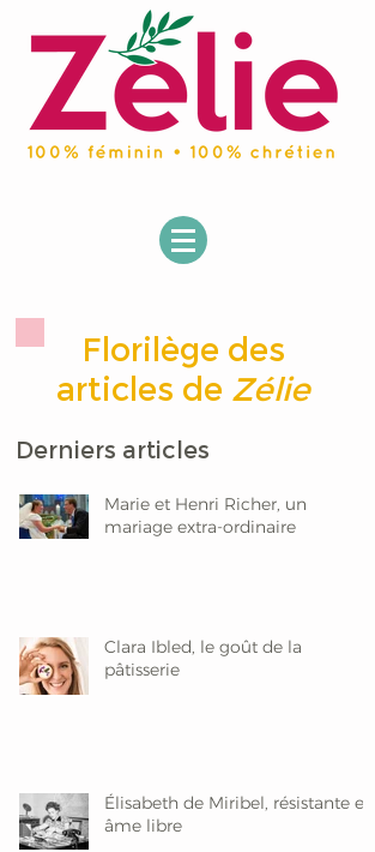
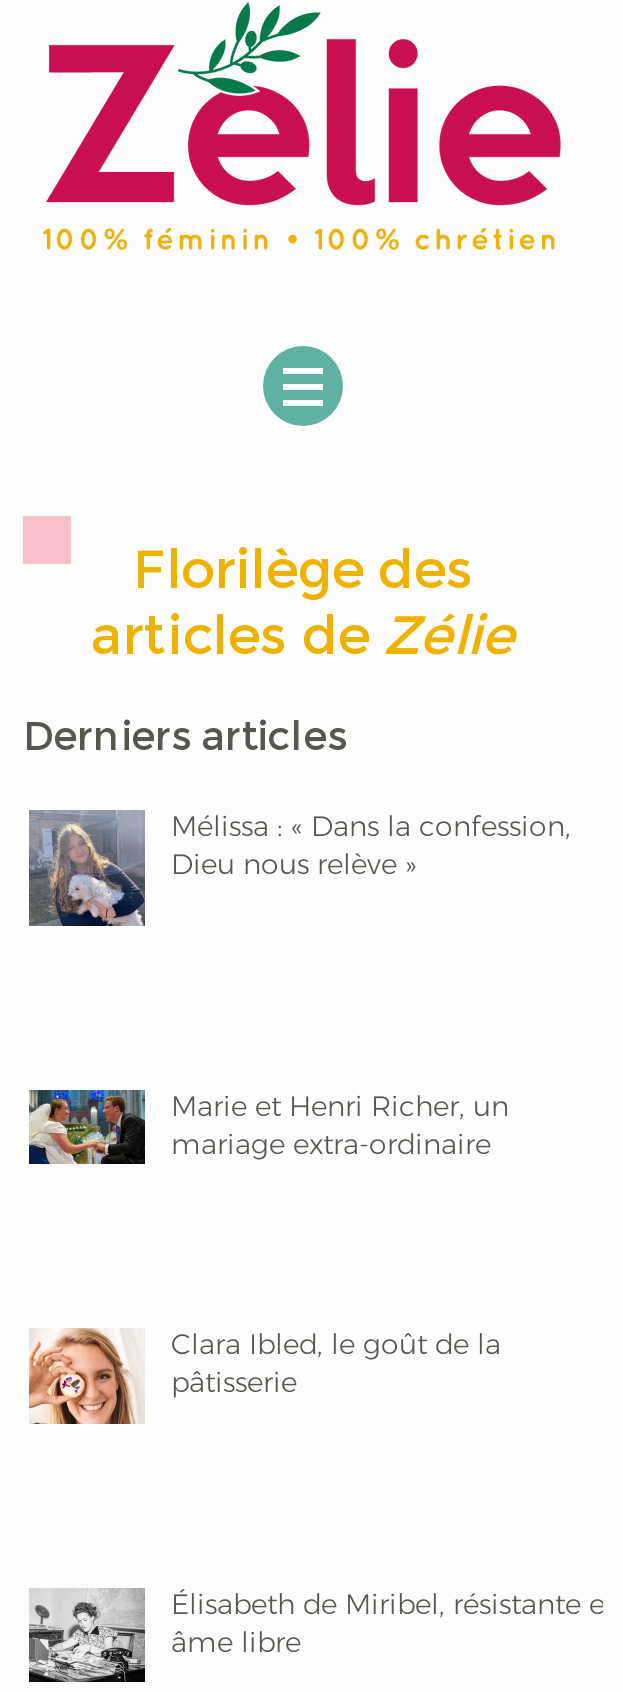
none -> [27,808,571,928] [image] | Mélissa : « Dans la confession, | Dieu nous relève »

